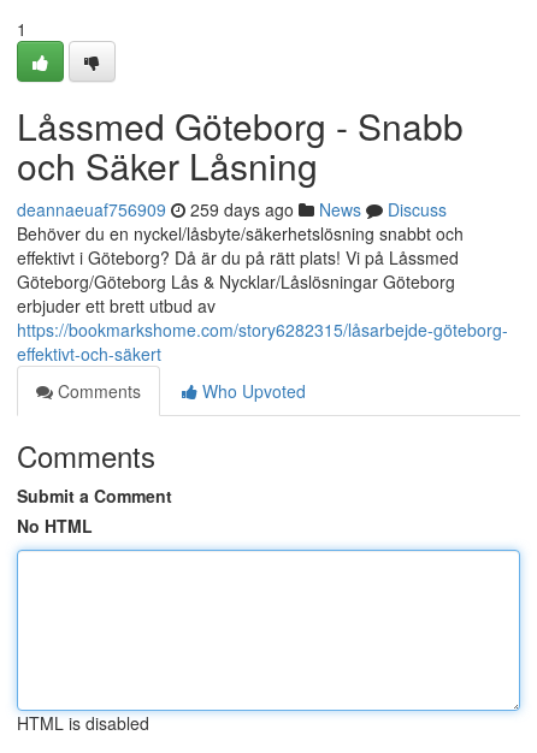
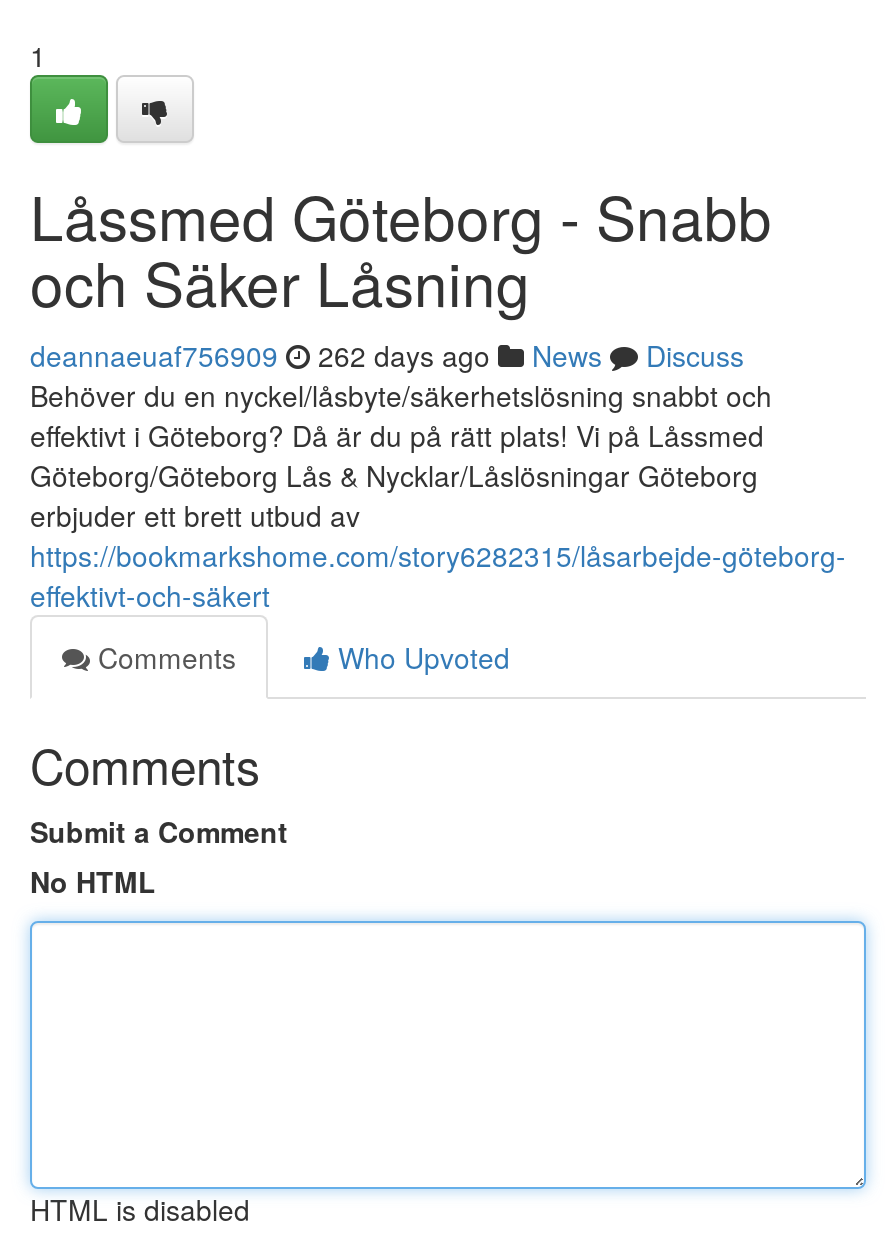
[17,197,447,221] deannaeuaf756909 259 days ago News Discuss -> [30,335,744,375] deannaeuaf756909 262 days ago News Discuss

